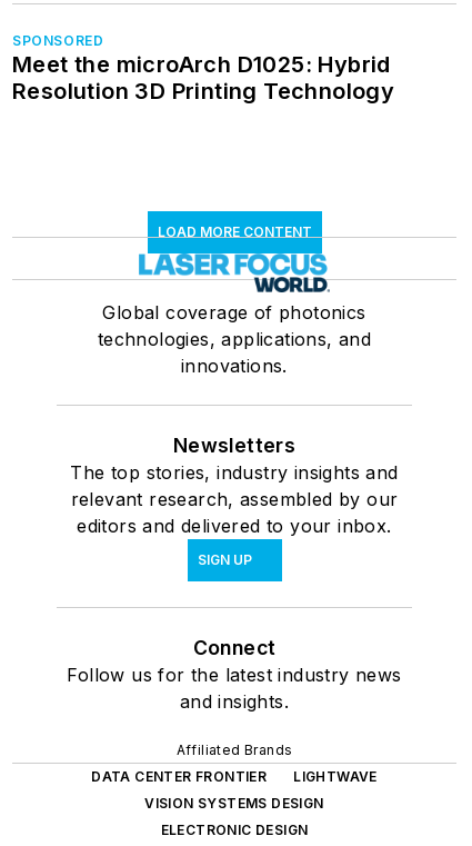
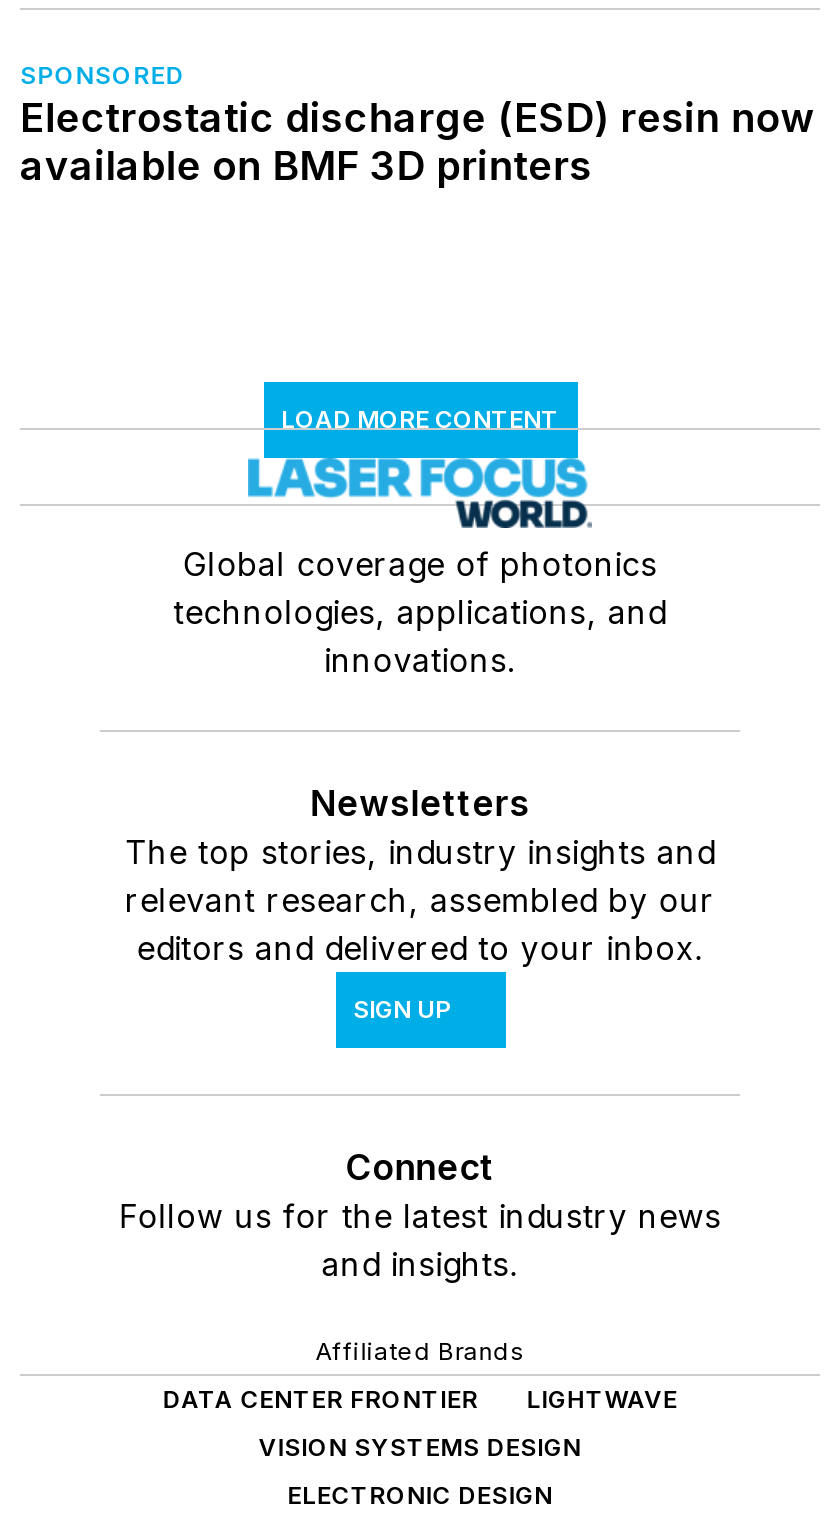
[12,52,394,105] Meet the microArch D1025: Hybrid | Resolution 3D Printing Technology -> [20,95,815,191] Electrostatic discharge (ESD) resin now | available on BMF 3D printers

